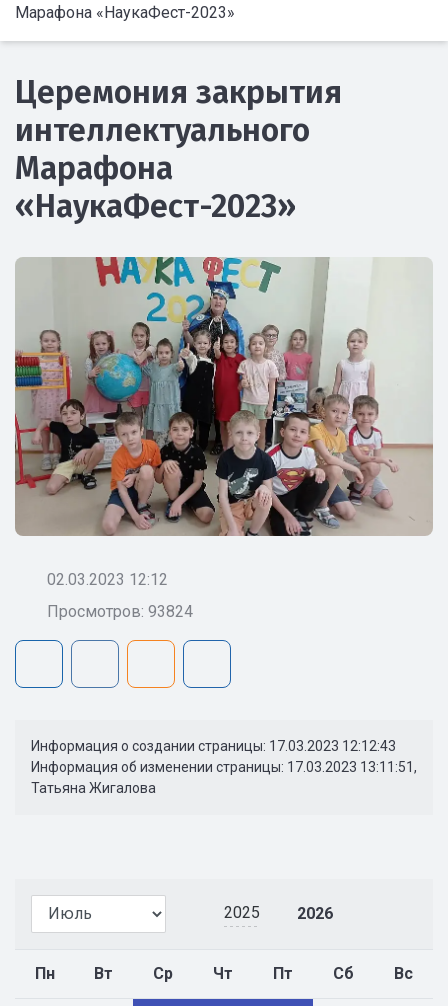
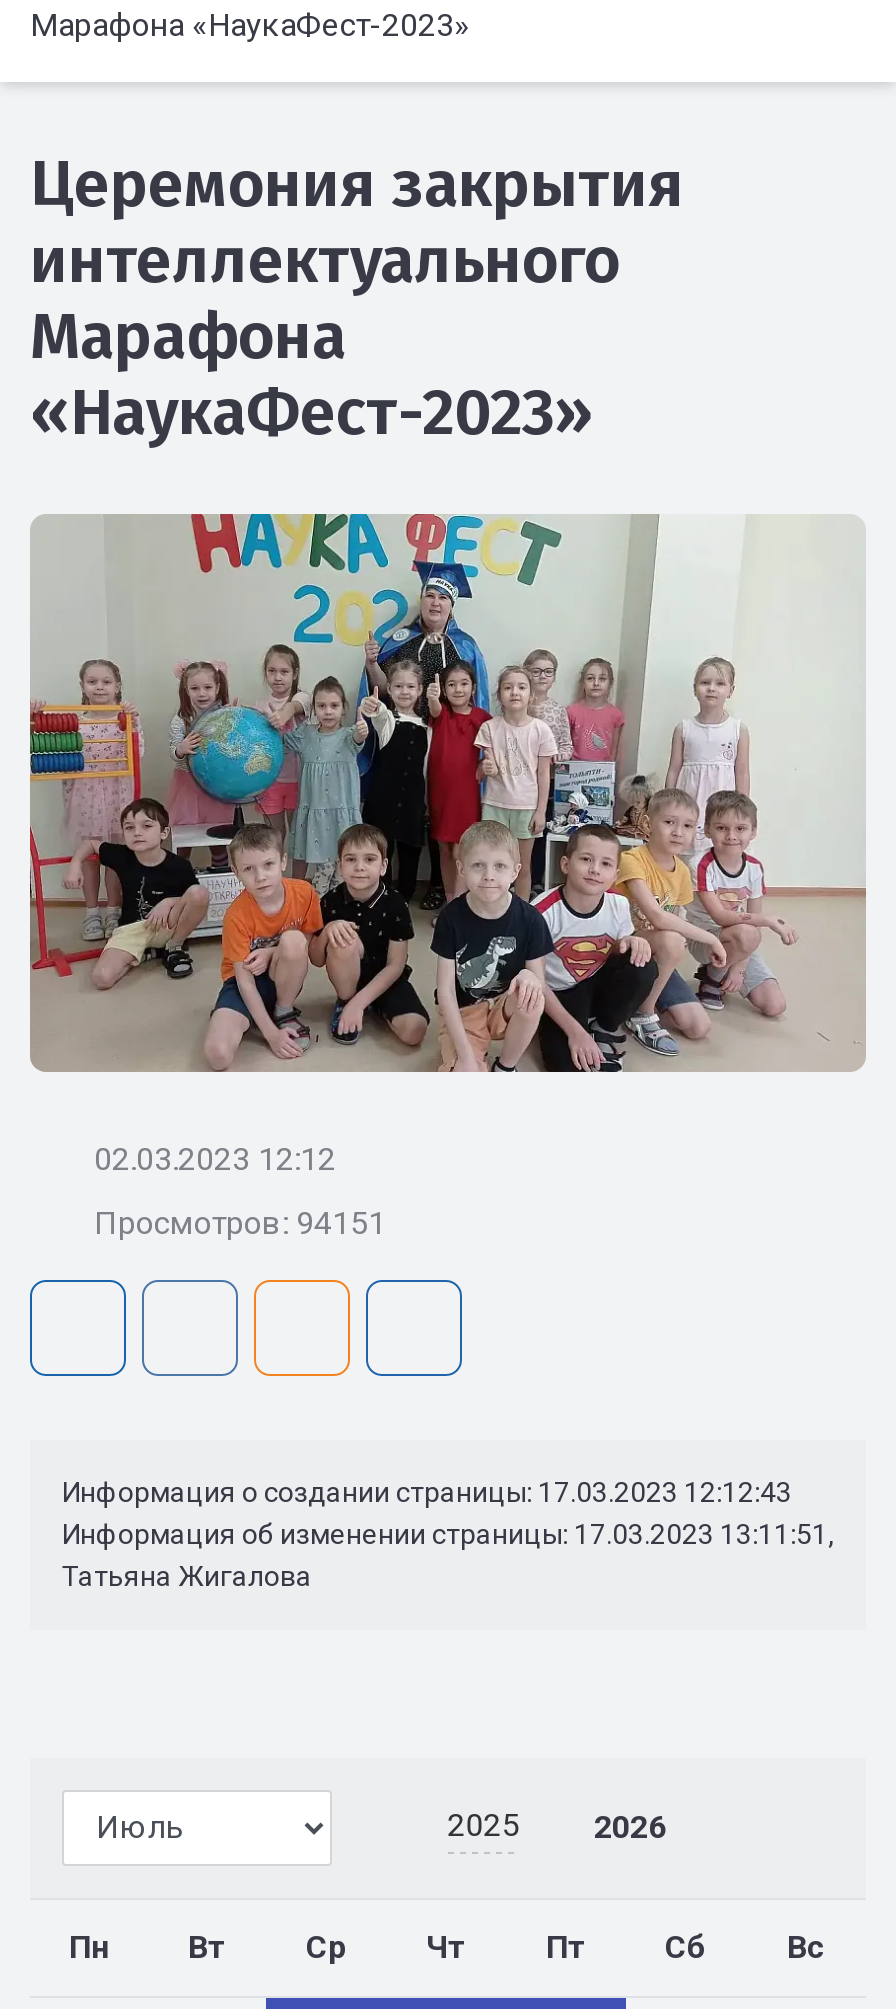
[43,602,193,621] Просмотров: 93824 -> [86,1203,386,1241] Просмотров: 94151

